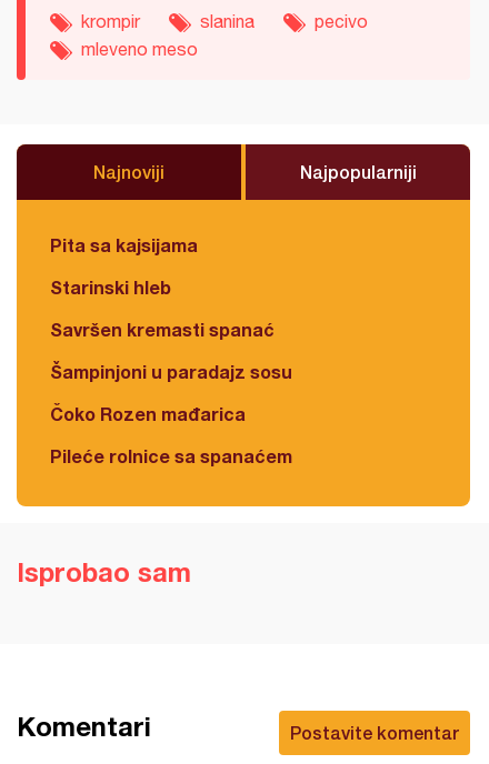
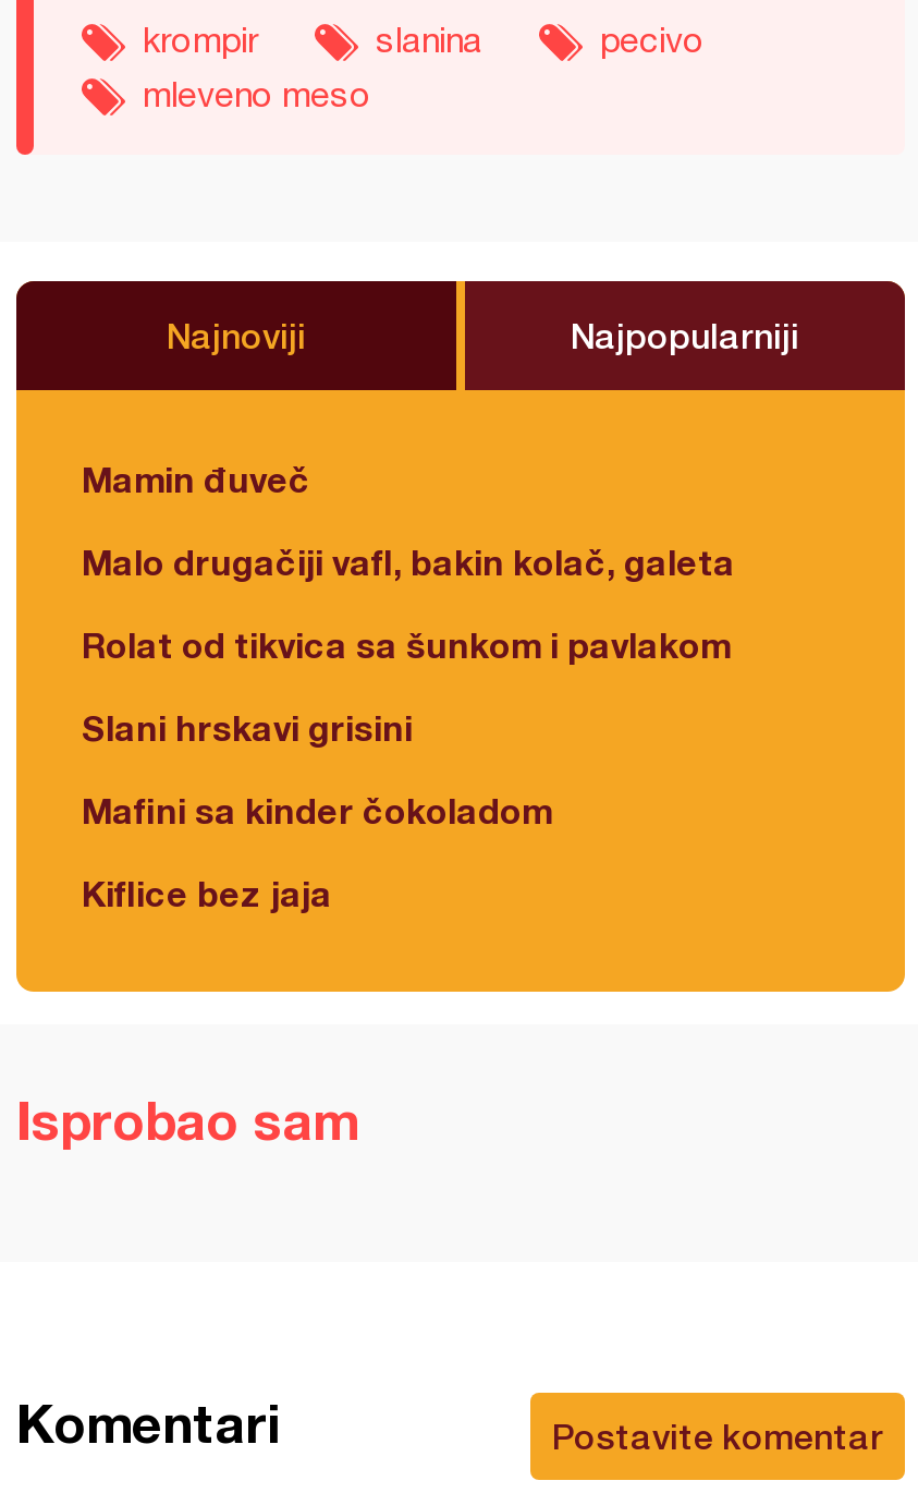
[50,235,198,256] Pita sa kajsijama -> [82,458,310,500] Mamin đuveč
[50,277,171,298] Starinski hleb -> [82,541,735,583] Malo drugačiji vafl, bakin kolač, galeta
[50,319,275,340] Savršen kremasti spanać -> [82,624,731,665] Rolat od tikvica sa šunkom i pavlakom
[50,361,292,382] Šampinjoni u paradajz sosu -> [82,707,413,748] Slani hrskavi grisini
[50,403,246,425] Čoko Rozen mađarica -> [82,790,552,831] Mafini sa kinder čokoladom
[50,446,292,467] Pileće rolnice sa spanaćem -> [82,872,332,914] Kiflice bez jaja

